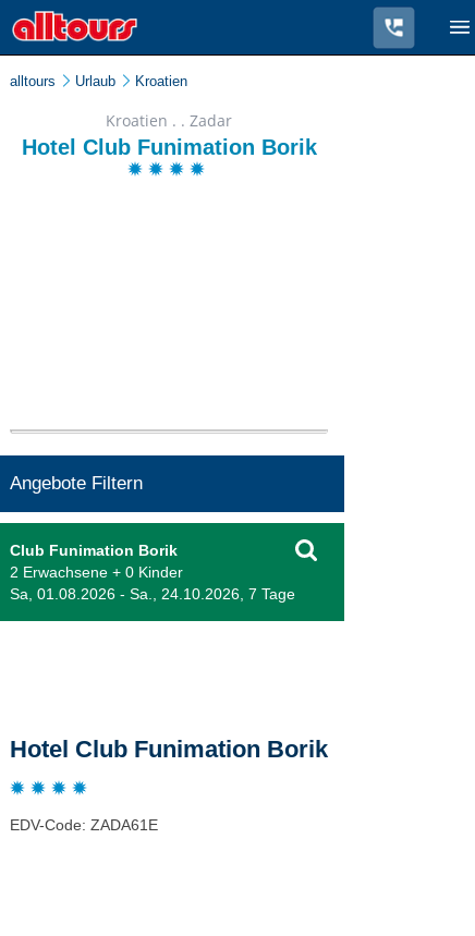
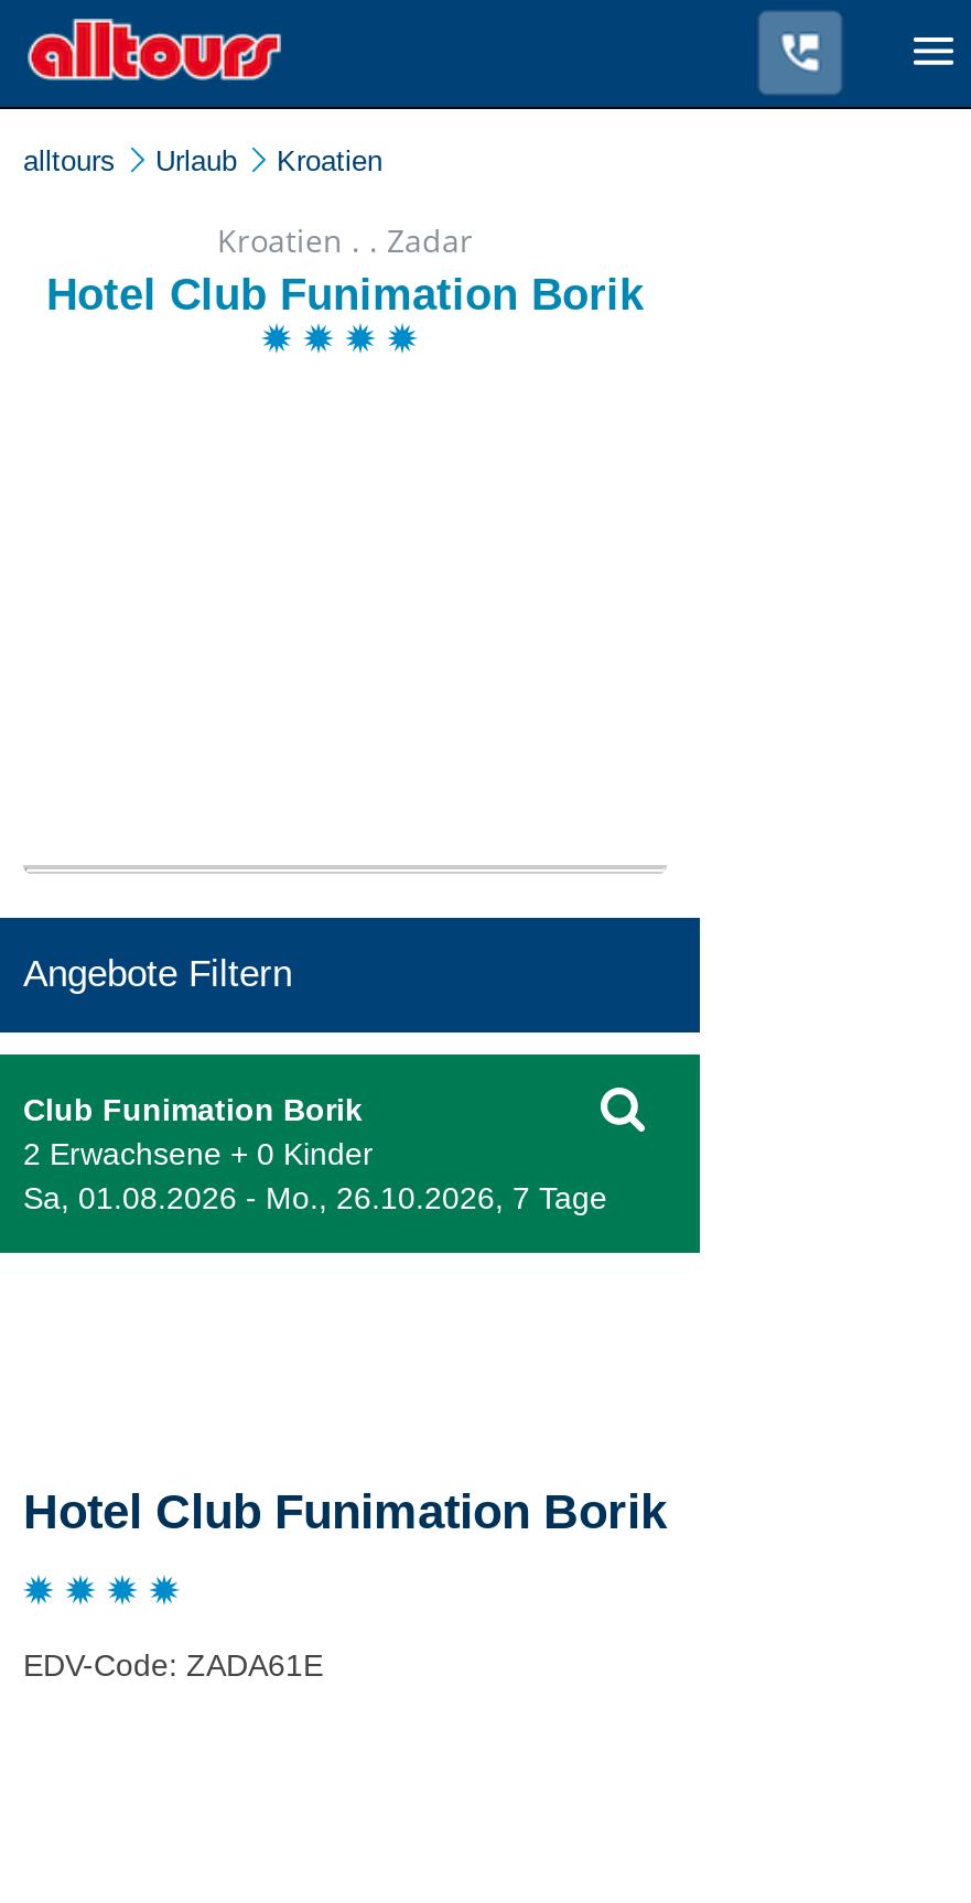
[10,585,295,603] Sa, 01.08.2026 - Sa., 24.10.2026, 7 Tage -> [23,1180,607,1215] Sa, 01.08.2026 - Mo., 26.10.2026, 7 Tage

